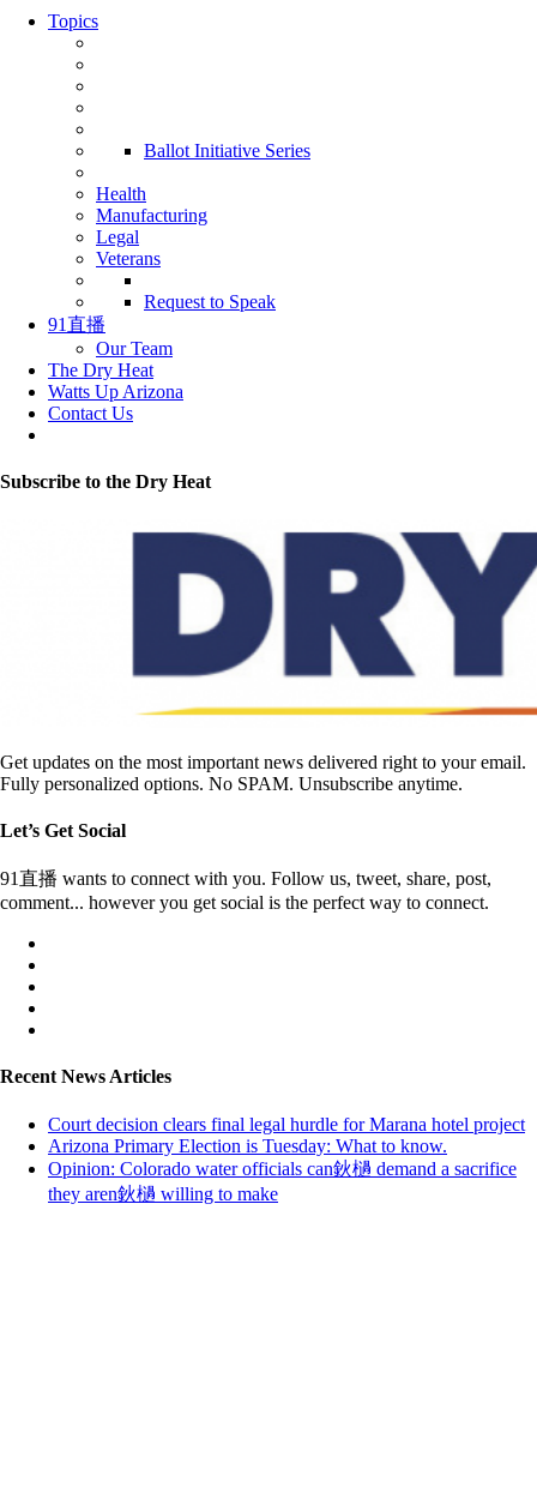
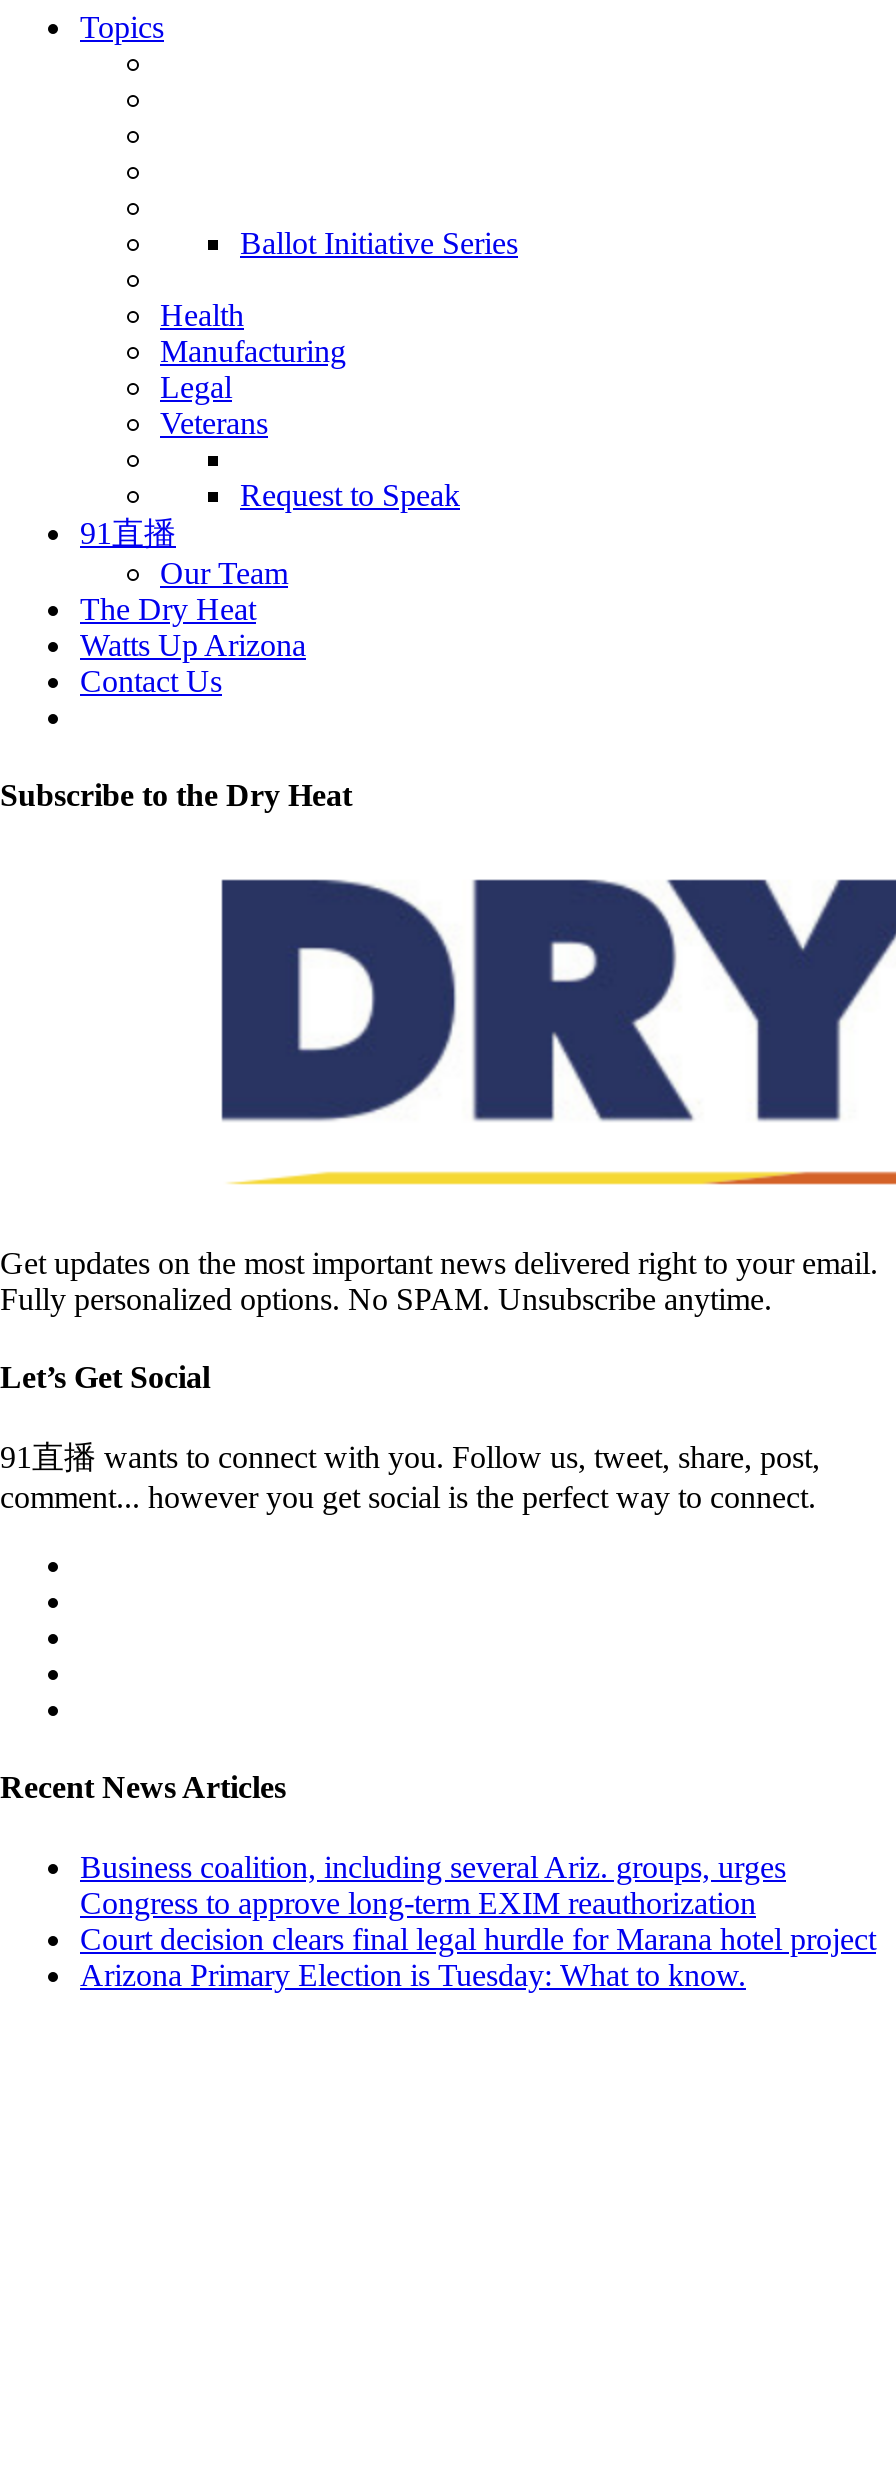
none -> [80,1849,786,1919] Business coalition, including several Ariz. groups, urges | Congress to approve long-term EXIM reauthorization
moved [48,1114,525,1156] -> [80,1921,876,1991]: Court decision clears final legal hurdle for Marana hotel project | Arizona Primary Election is Tuesday: What to know.
[48,1158,517,1204] Opinion: Colorado water officials can鈥檛 demand a sacrifice | they aren鈥檛 willing to make -> none

